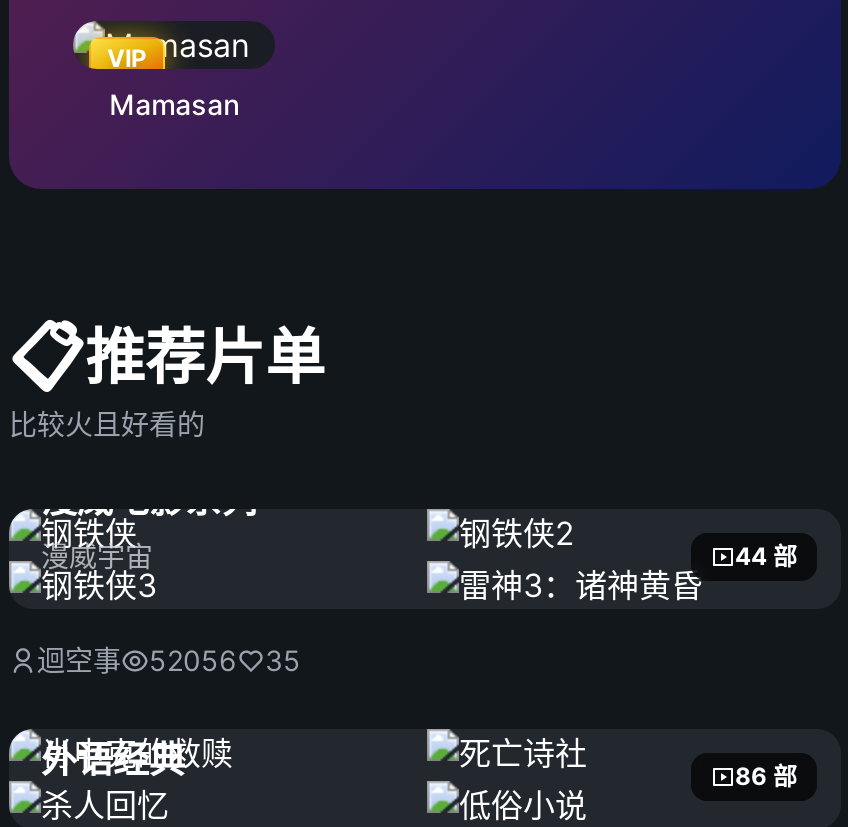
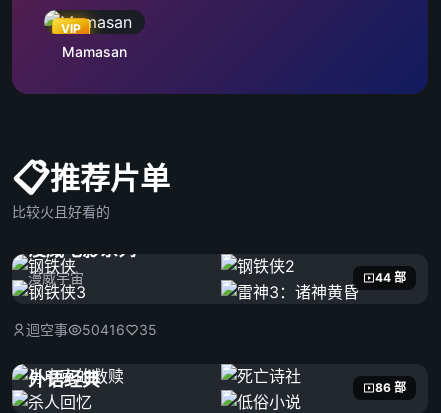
[37,643,301,677] 迴空事 52056 35 -> [26,321,157,338] 迴空事 50416 35

